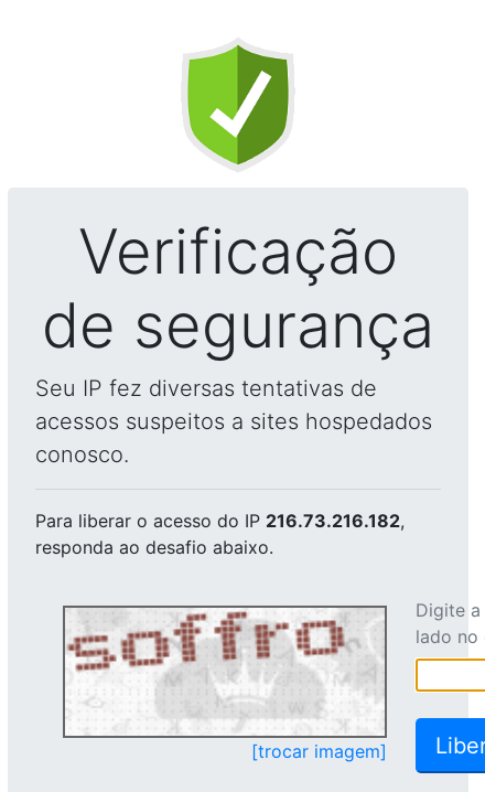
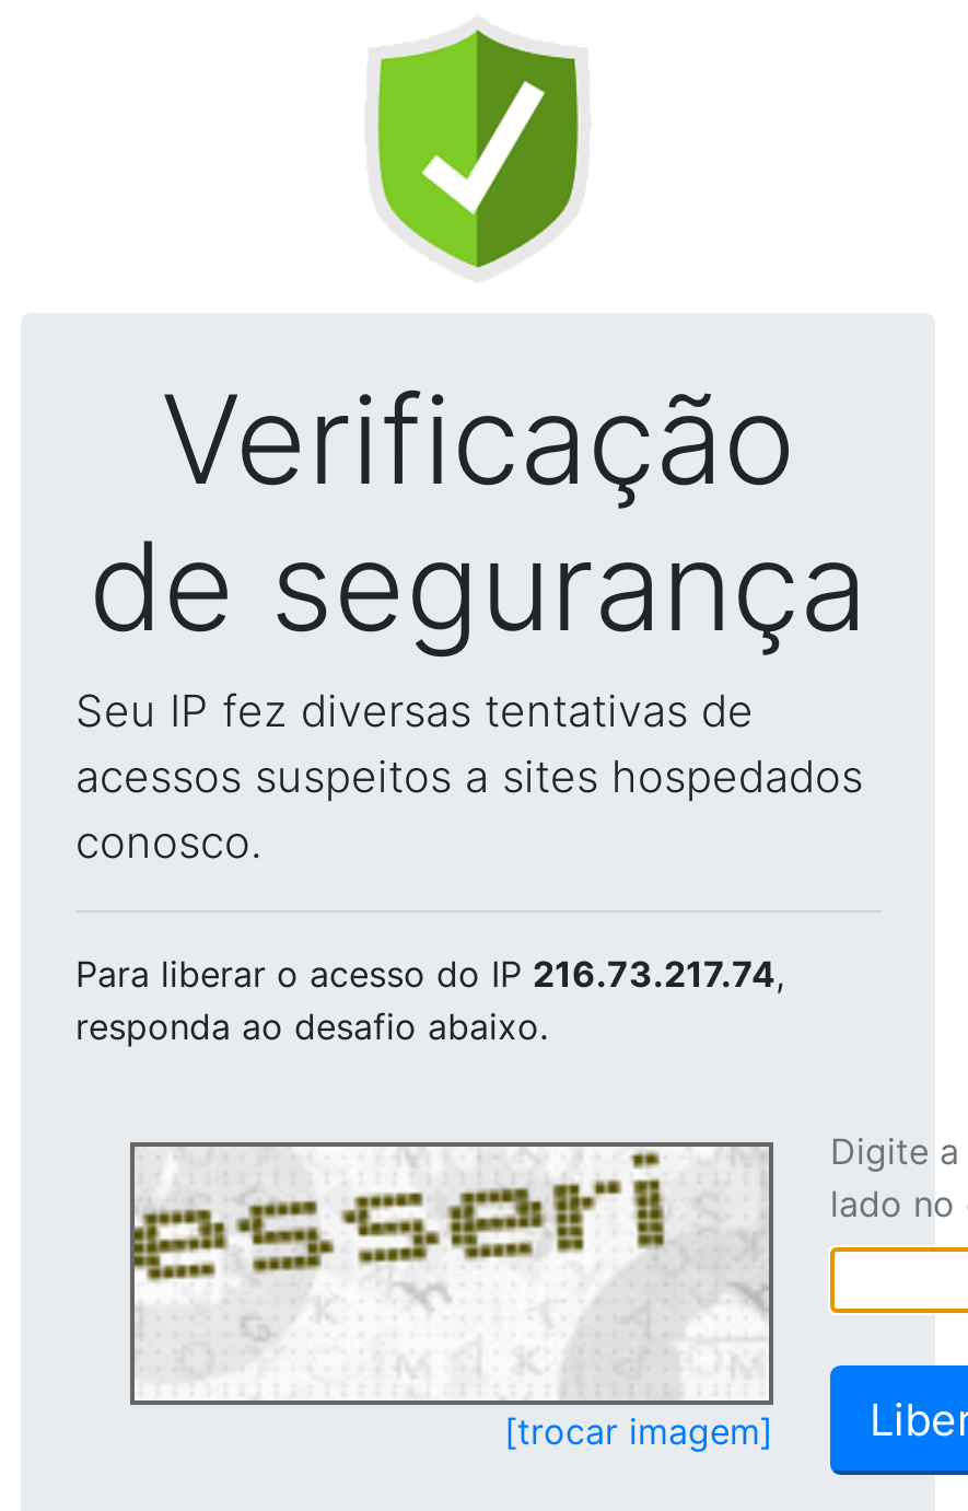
[35,510,405,532] Para liberar o acesso do IP 216.73.216.182, -> [75,952,784,996] Para liberar o acesso do IP 216.73.217.74,
[65,610,348,734] [image] -> [132,1151,695,1394] [image]

